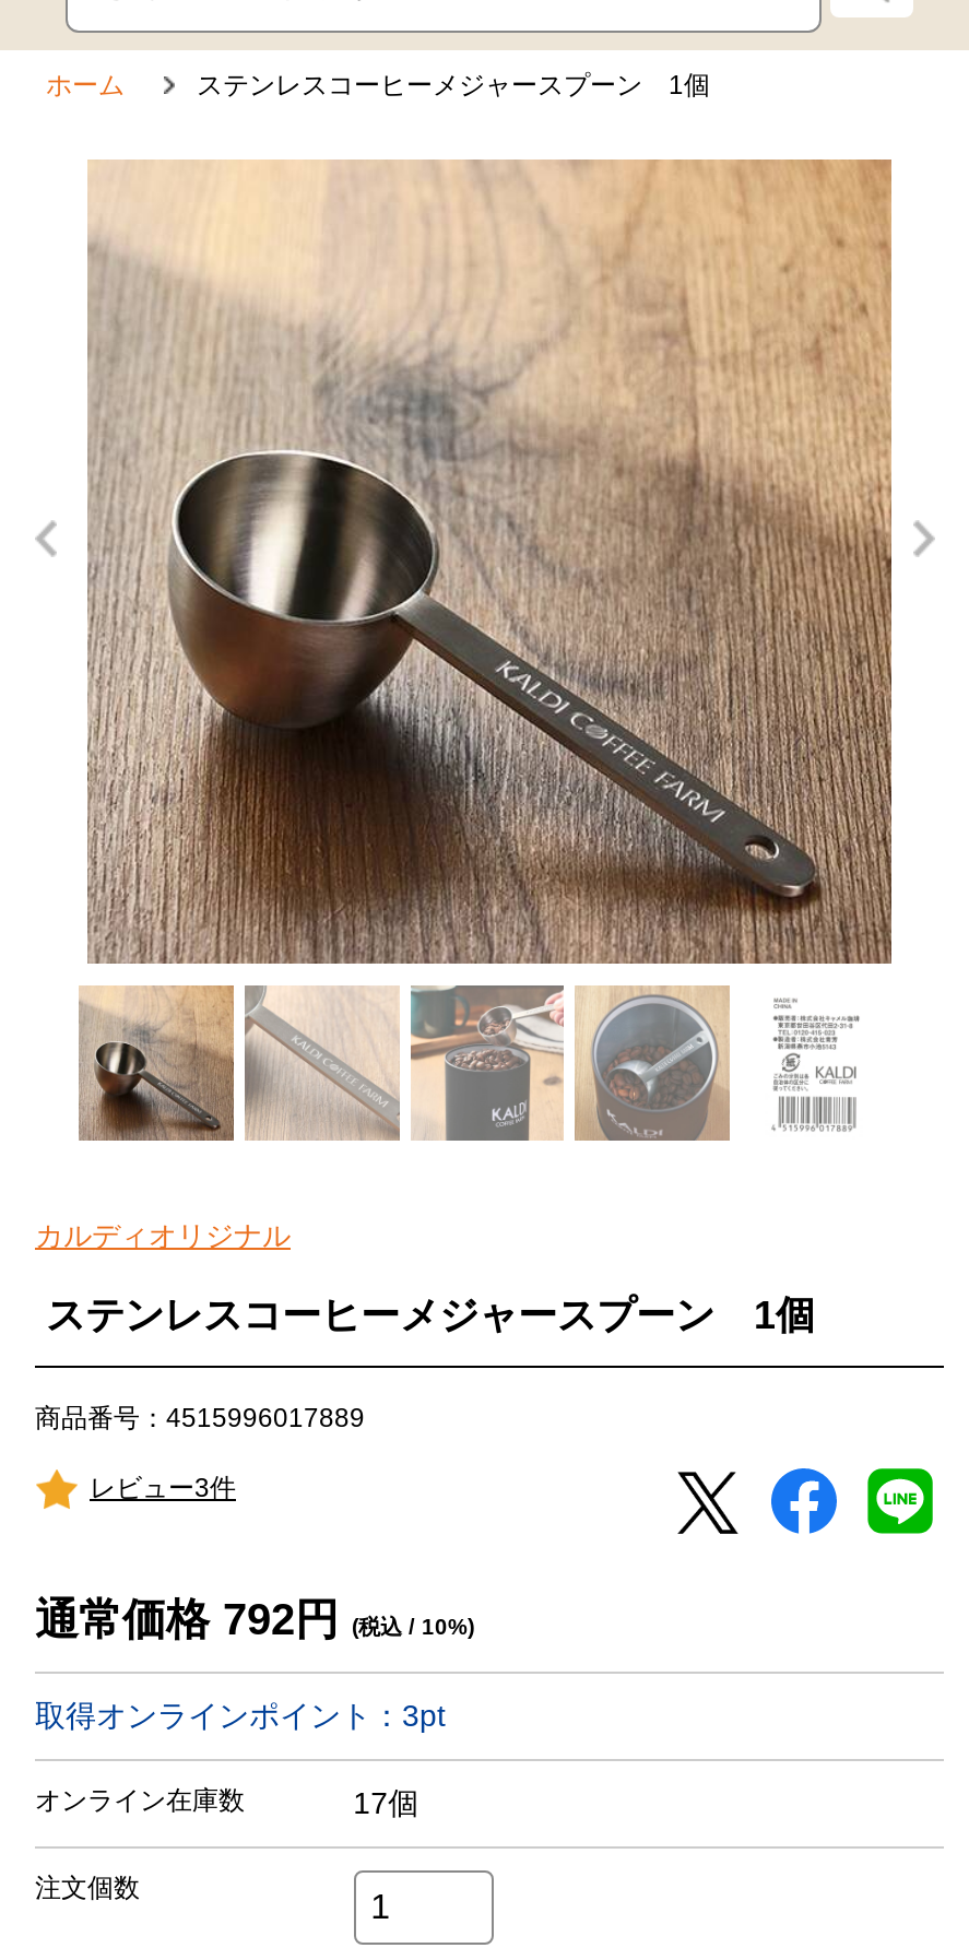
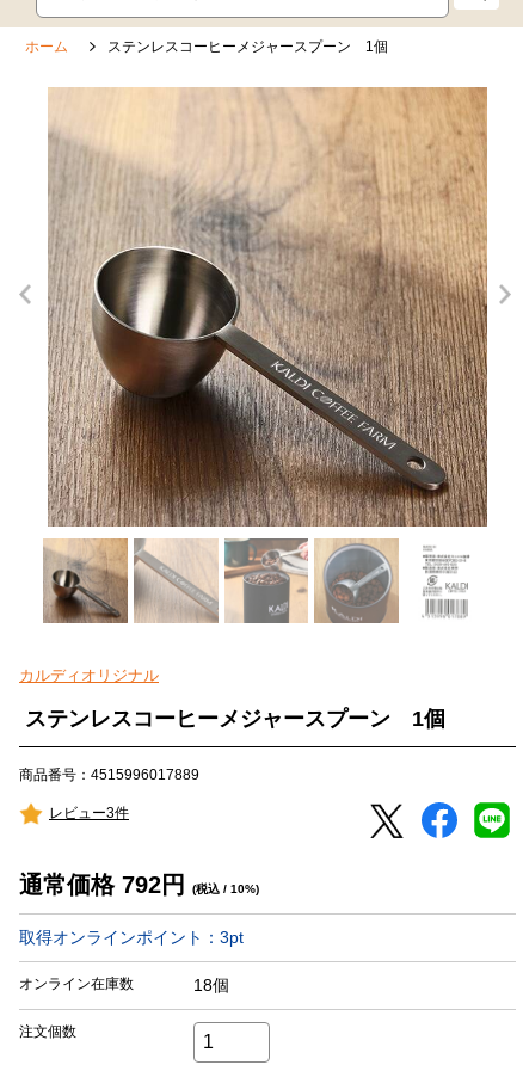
[353,1785,419,1820] 17個 -> [193,975,229,994] 18個

